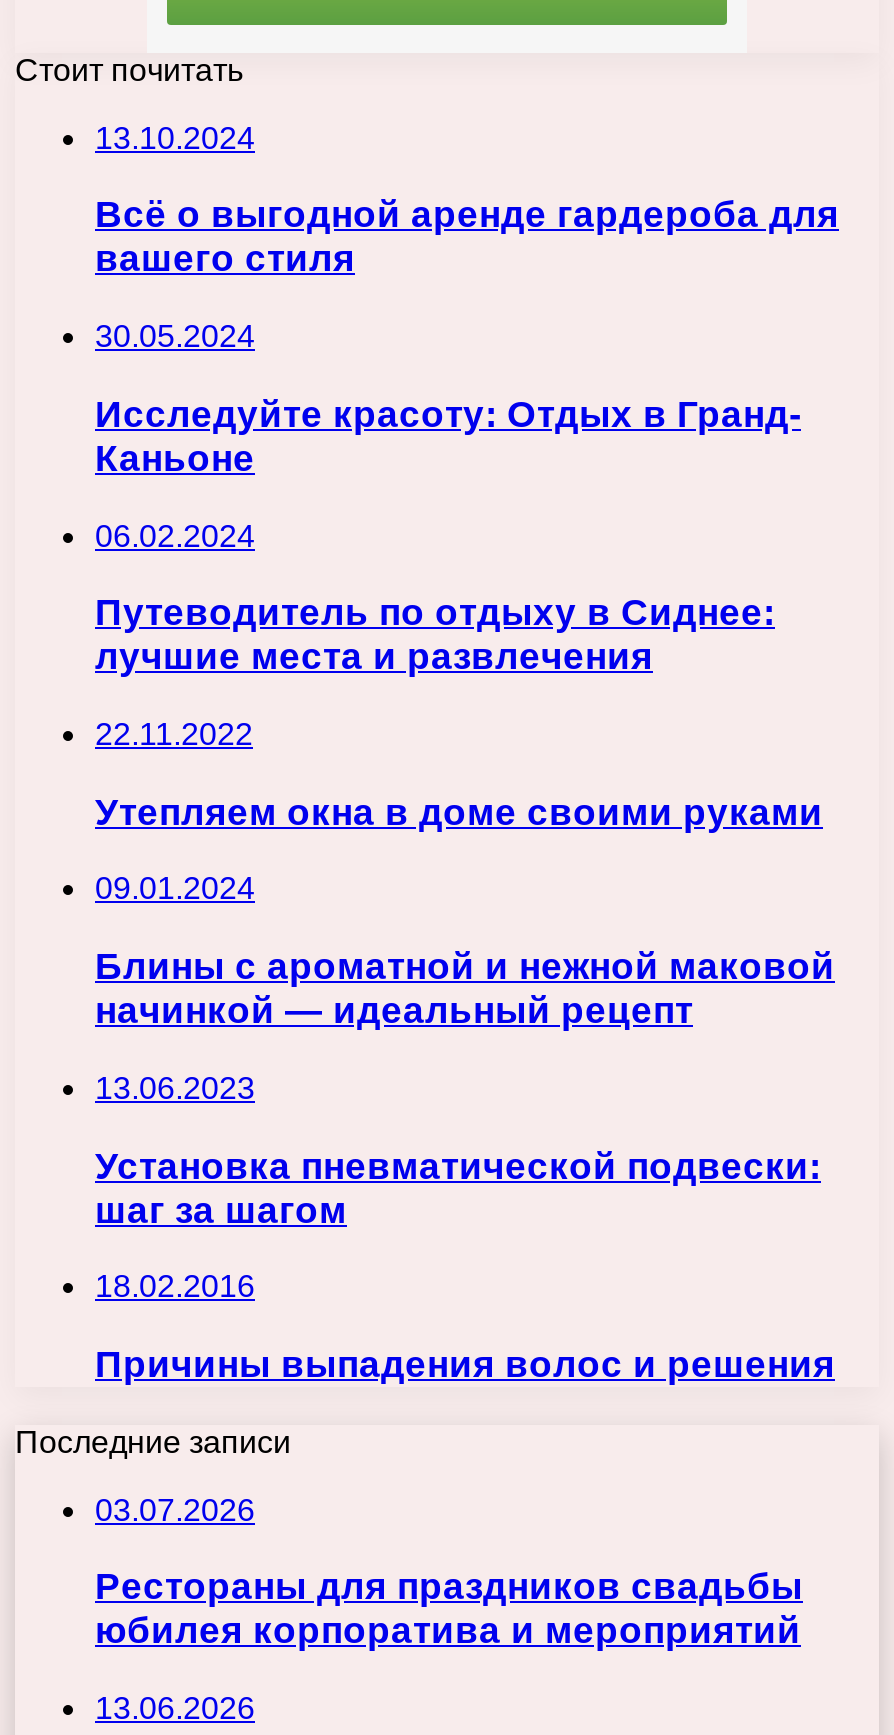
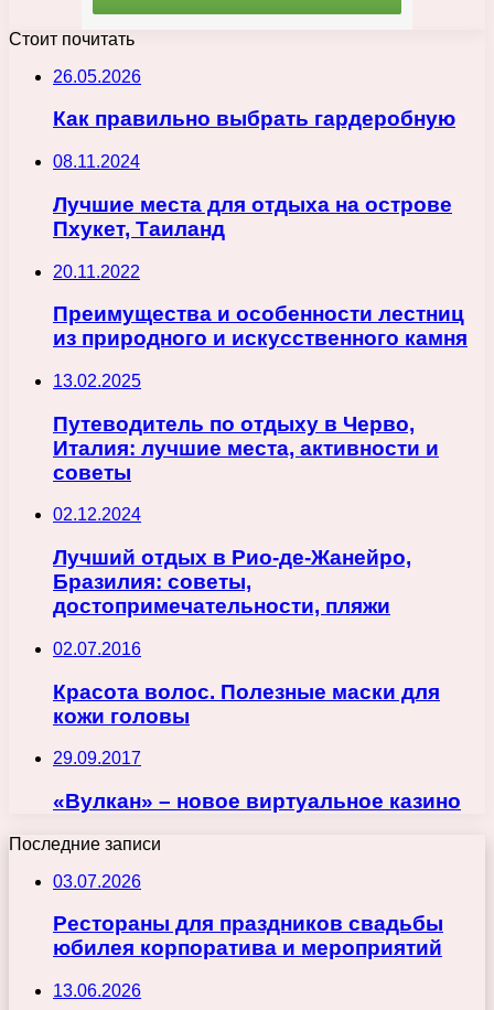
[95,120,255,154] 13.10.2024 -> [53,67,141,86] 26.05.2026
[95,194,839,280] Всё о выгодной аренде гардероба для | вашего стиля -> [53,107,455,131] Как правильно выбрать гардеробную
[95,319,255,353] 30.05.2024 -> [53,152,140,171] 08.11.2024
[95,393,801,479] Исследуйте красоту: Отдых в Гранд- | Каньоне -> [53,193,452,240] Лучшие места для отдыха на острове | Пхукет, Таиланд
[95,518,255,552] 06.02.2024 -> [53,262,140,281] 20.11.2022
[95,592,775,678] Путеводитель по отдыху в Сиднее: | лучшие места и развлечения -> [53,302,468,350] Преимущества и особенности лестниц | из природного и искусственного камня
[95,717,253,751] 22.11.2022 -> [53,372,141,390] 13.02.2025
[95,790,823,832] Утепляем окна в доме своими руками -> [53,412,439,484] Путеводитель по отдыху в Черво, | Италия: лучшие места, активности и | советы
[95,872,255,906] 09.01.2024 -> [53,505,141,524] 02.12.2024
[95,945,835,1031] Блины с ароматной и нежной маковой | начинкой — идеальный рецепт -> [53,546,411,618] Лучший отдых в Рио-де-Жанейро, | Бразилия: советы, | достопримечательности, пляжи
[95,1071,255,1105] 13.06.2023 -> [53,639,141,658] 02.07.2016
[95,1144,821,1230] Установка пневматической подвески: | шаг за шагом -> [53,680,440,727] Красота волос. Полезные маски для | кожи головы
[95,1270,255,1304] 18.02.2016 -> [53,749,141,768] 29.09.2017
[95,1343,835,1385] Причины выпадения волос и решения -> [53,789,461,813] «Вулкан» – новое виртуальное казино

